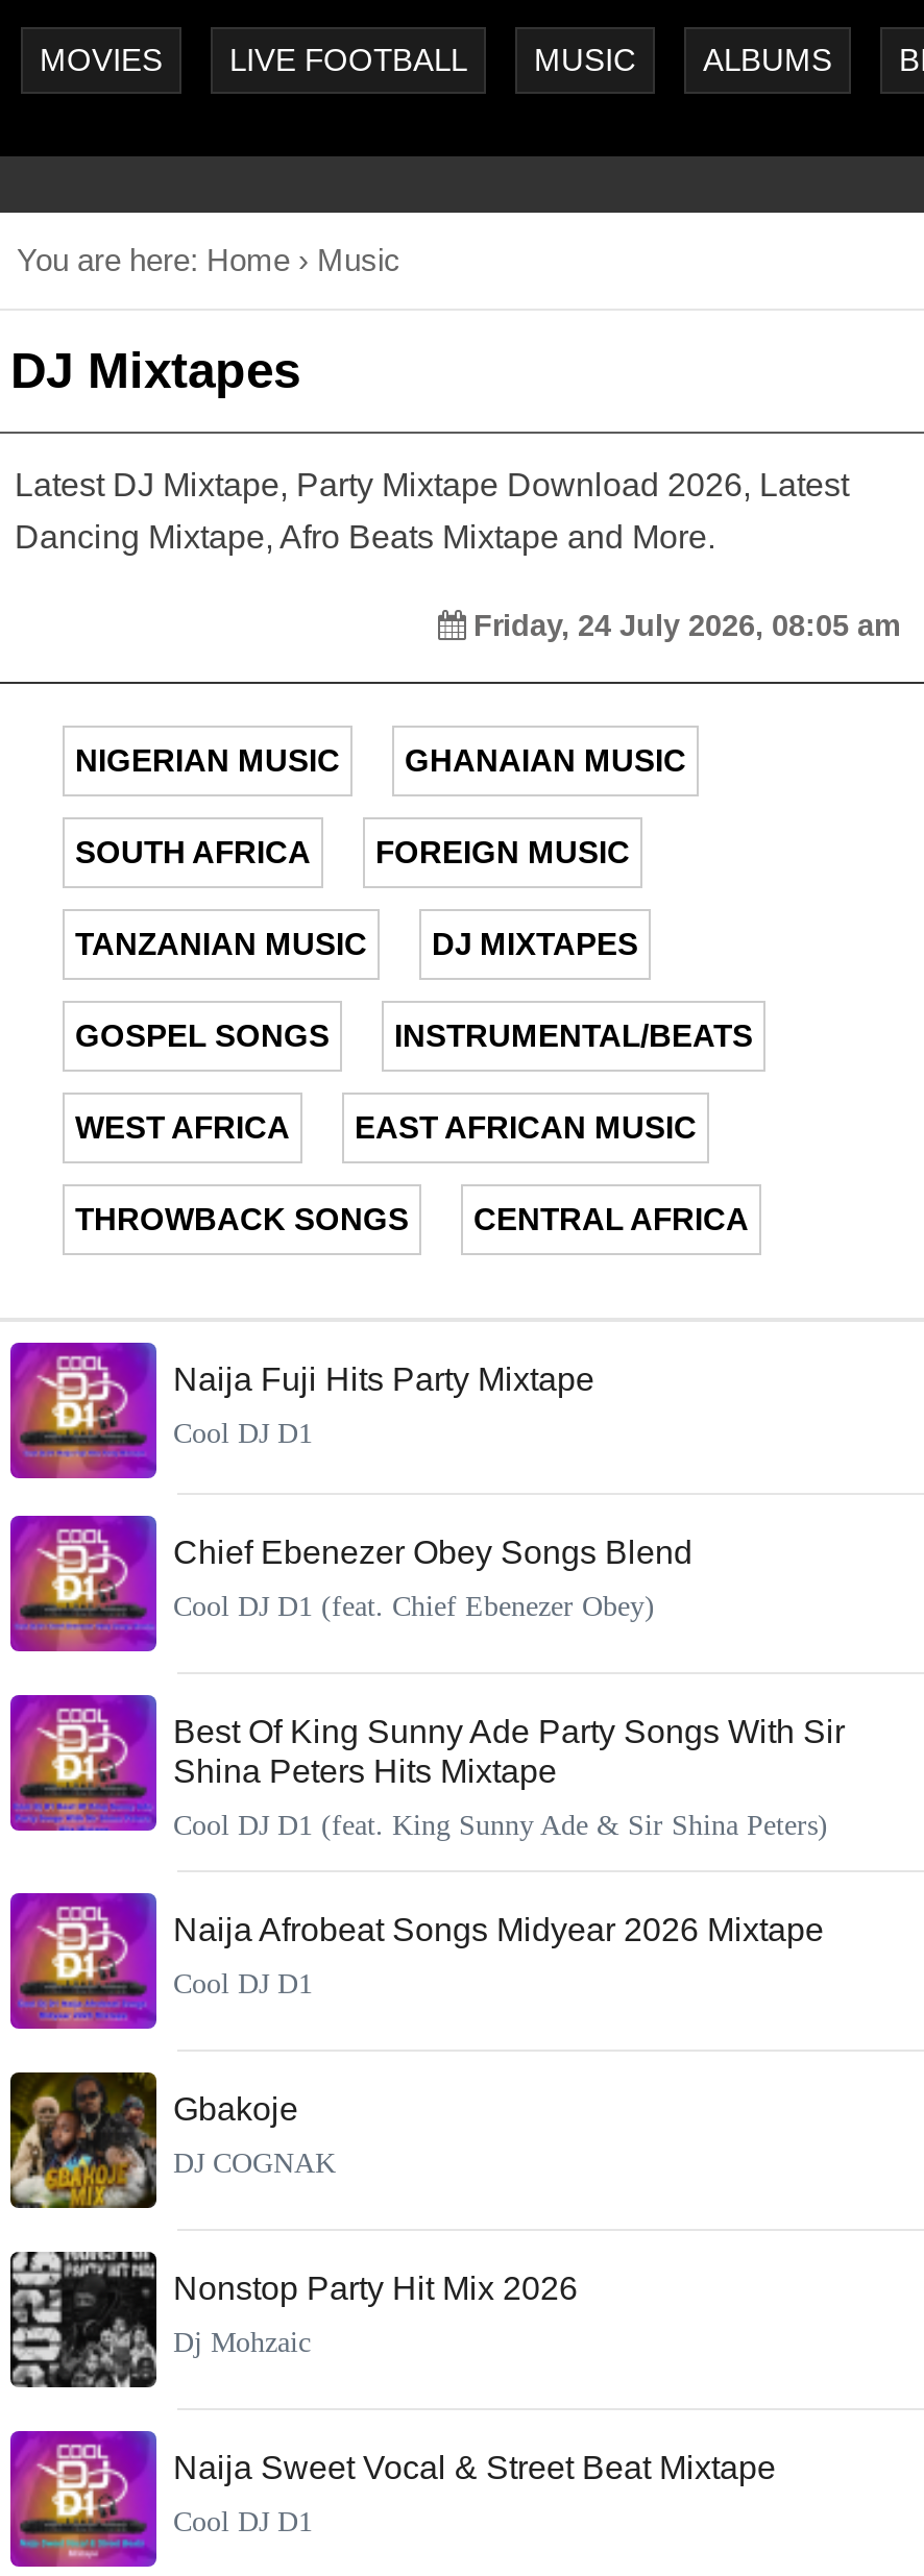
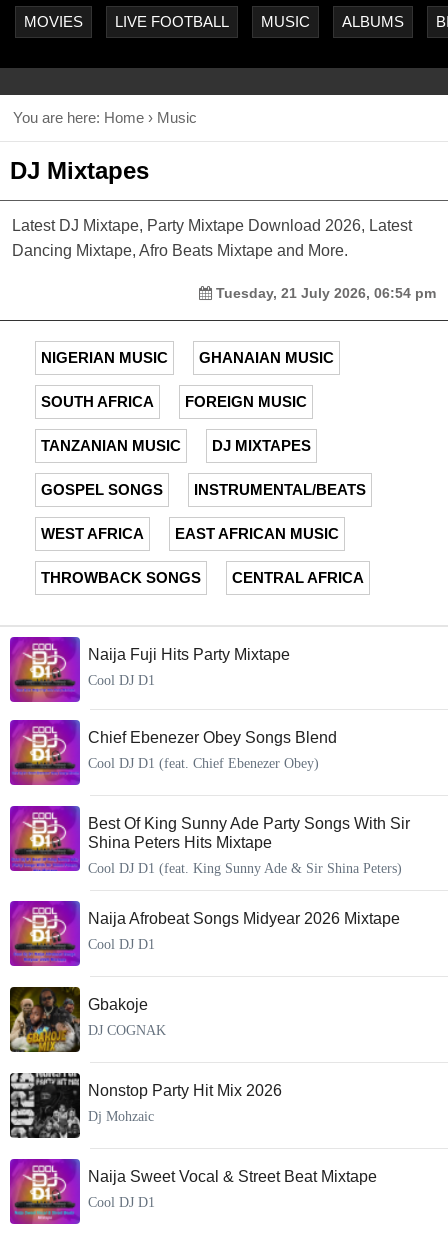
[473,609,899,642] Friday, 24 July 2026, 08:05 am -> [216,285,436,301] Tuesday, 21 July 2026, 06:54 pm

